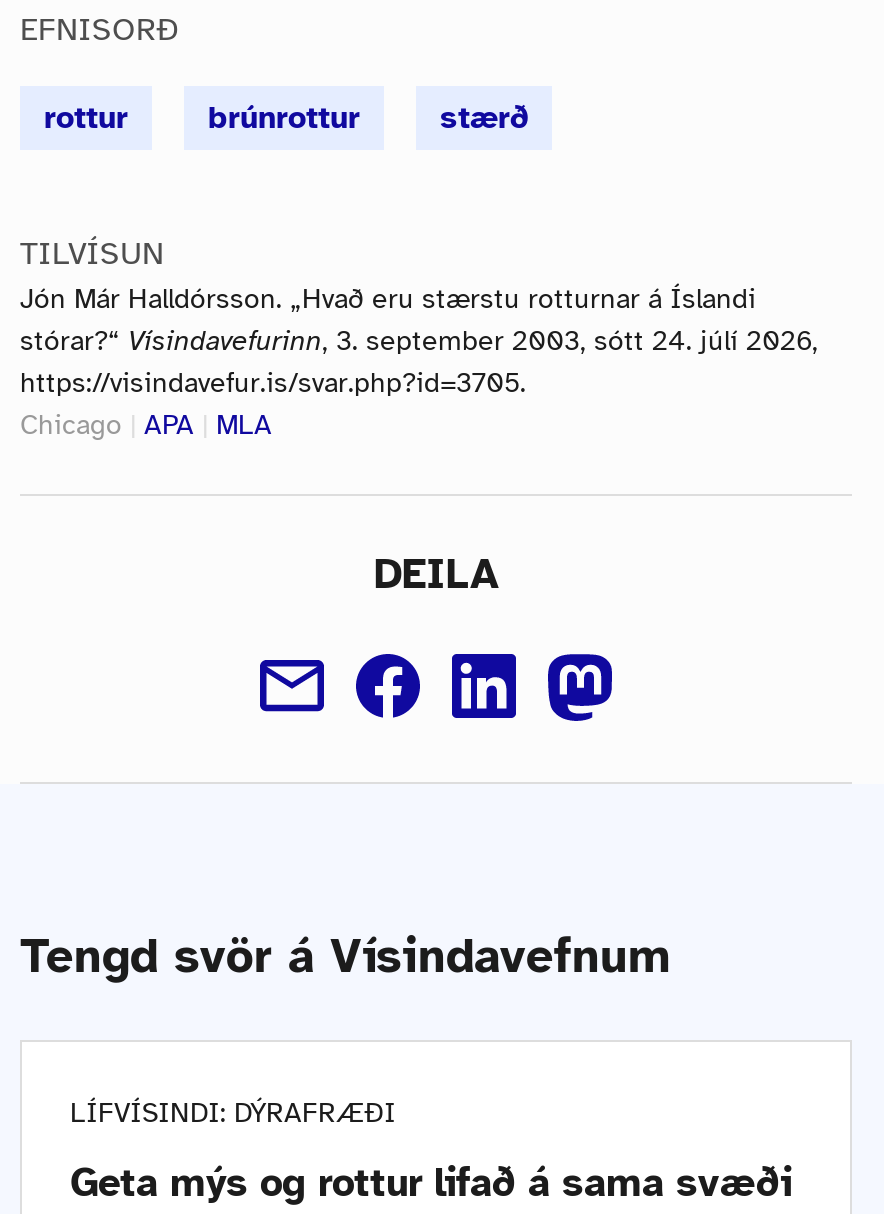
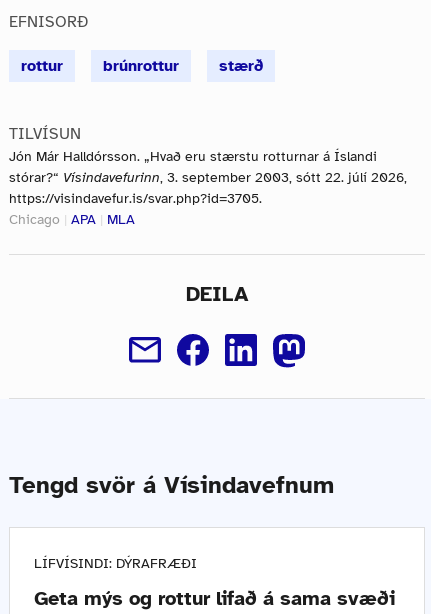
[20,324,818,358] stórar?“Vísindavefurinn, 3. september 2003, sótt 24. júlí 2026, -> [9,169,407,186] stórar?“Vísindavefurinn, 3. september 2003, sótt 22. júlí 2026,

